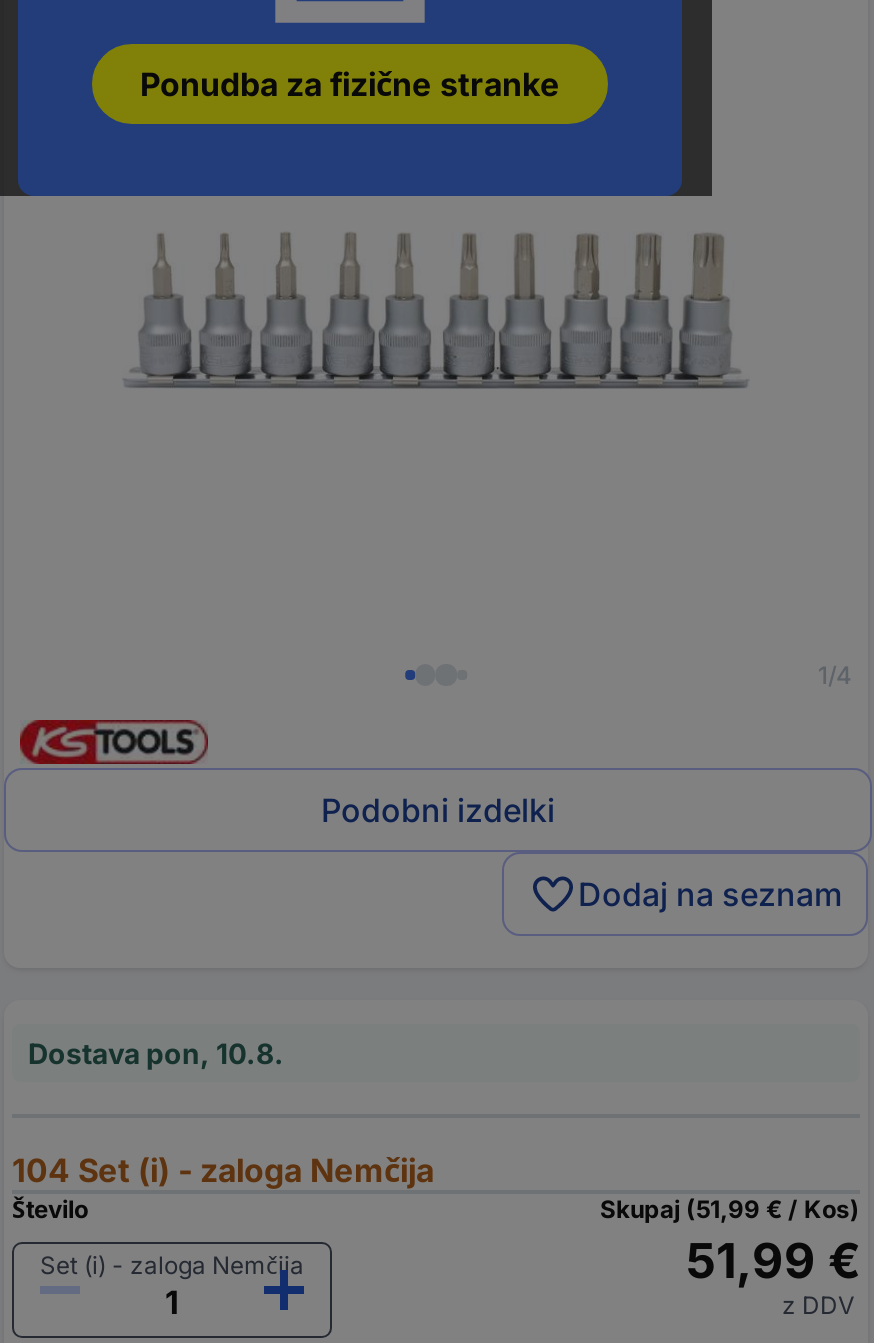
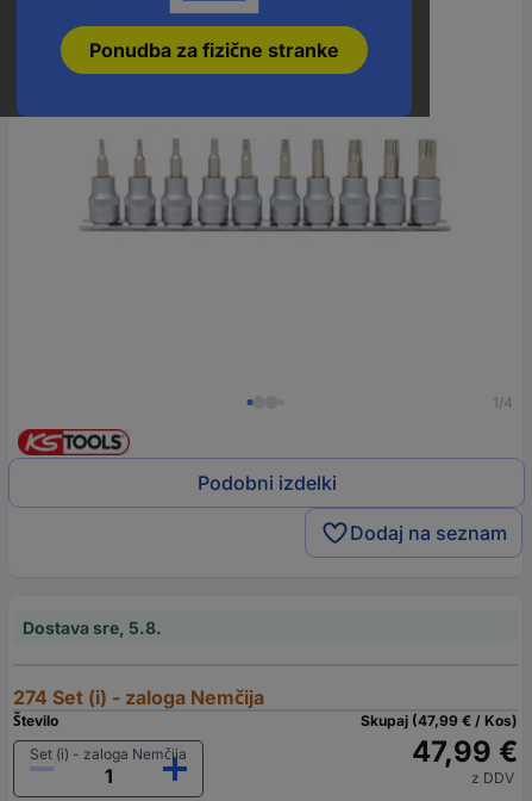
[28,1035,284,1069] Dostava pon, 10.8. -> [23,617,162,637] Dostava sre, 5.8.
[12,1149,434,1189] 104 Set (i) - zaloga Nemčija -> [13,685,264,709] 274 Set (i) - zaloga Nemčija
[600,1193,860,1223] Skupaj (51,99 € / Kos) -> [361,711,518,729] Skupaj (47,99 € / Kos)
[686,1231,860,1289] 51,99 € -> [412,734,518,768] 47,99 €

